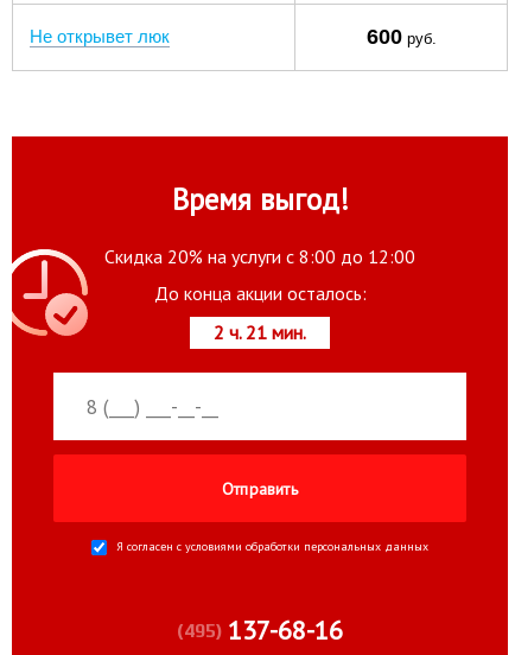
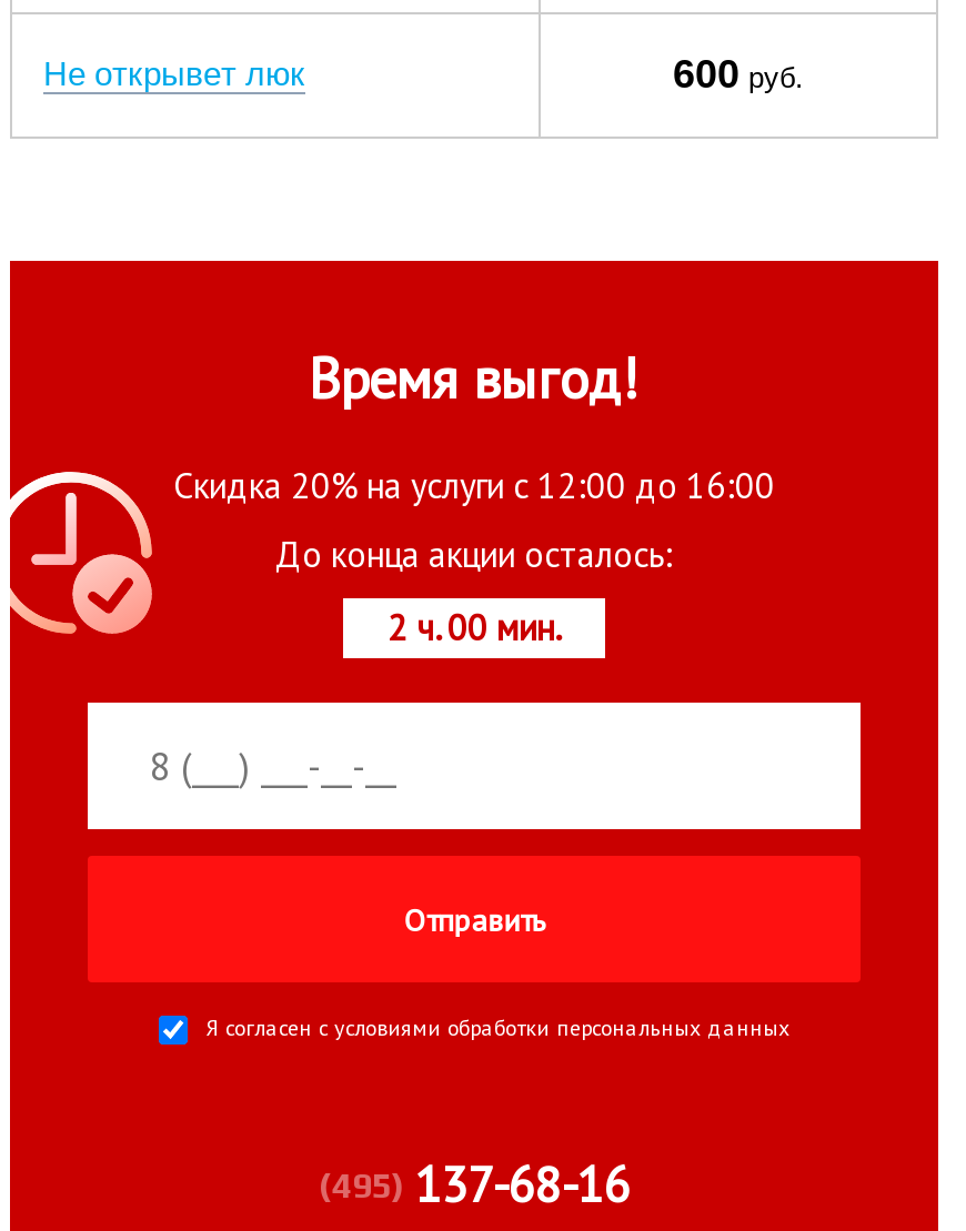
[104,244,415,268] Скидка 20% на услуги с 8:00 до 12:00 -> [173,463,775,507] Скидка 20% на услуги с 12:00 до 16:00
[214,320,306,344] 2 ч. 21 мин. -> [388,605,561,649] 2 ч. 00 мин.

